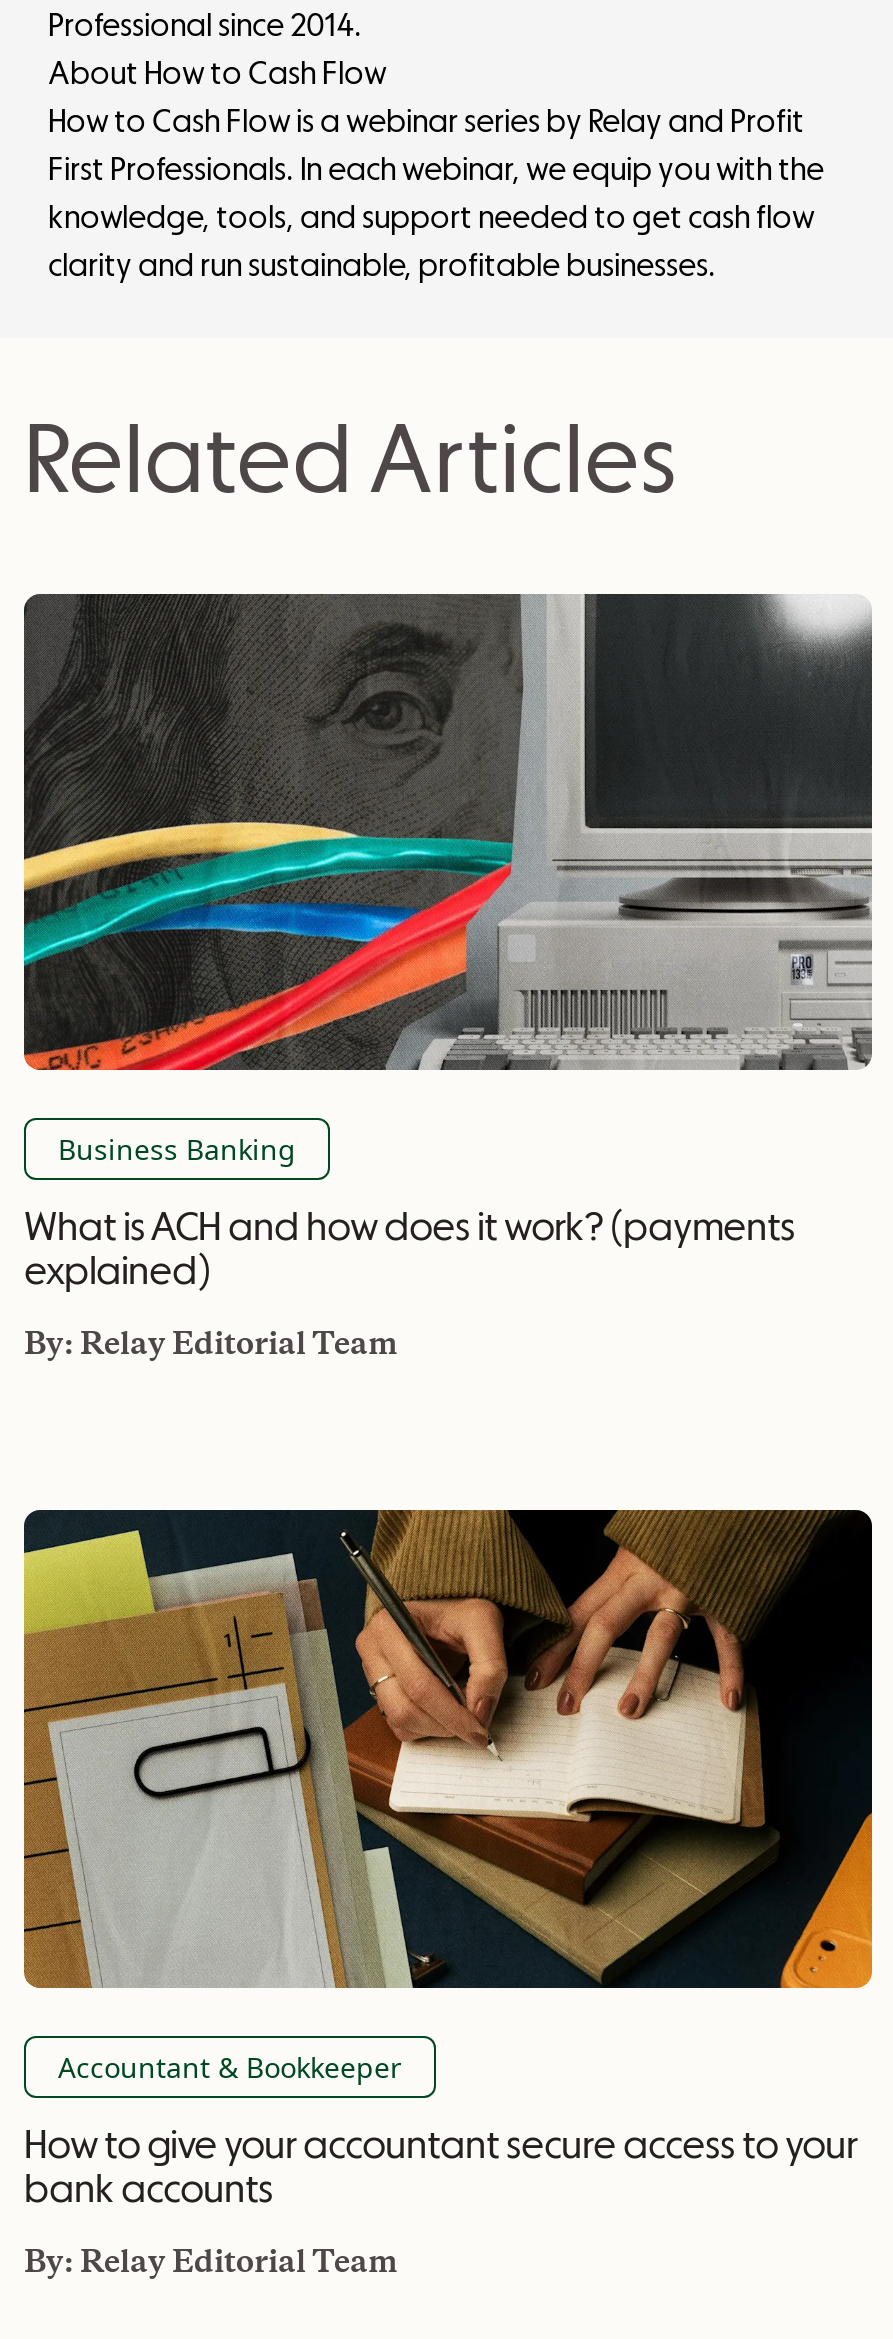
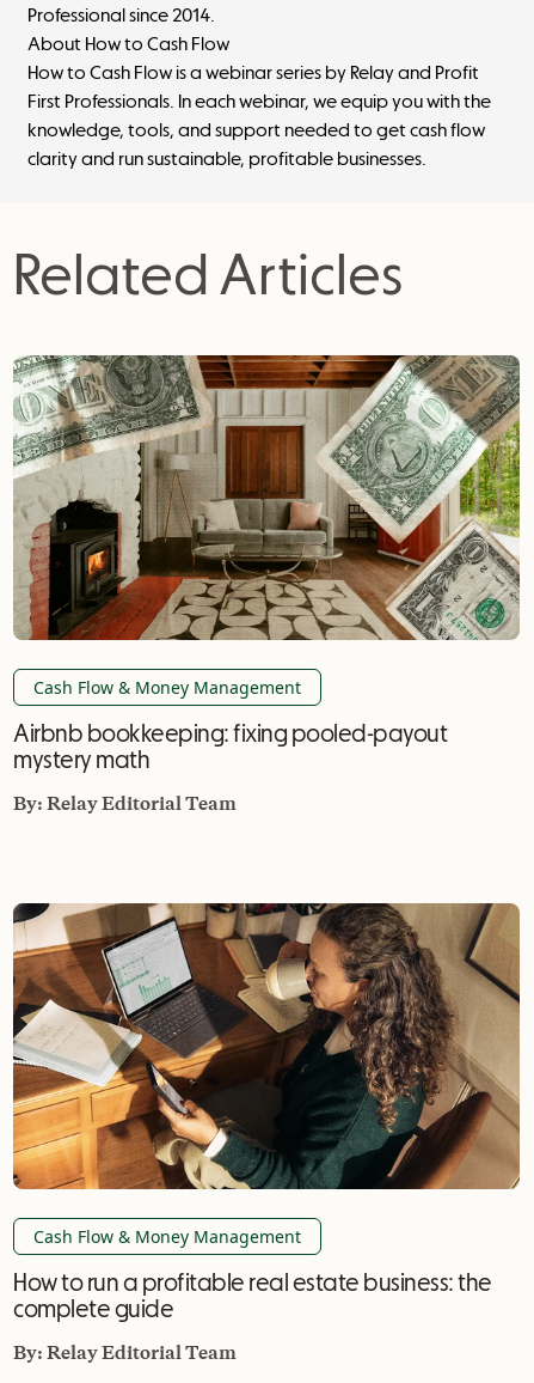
[22,592,874,1168] [image] | Business Banking -> [13,354,521,699] [image] | Cash Flow & Money Management
[24,1202,795,1294] What is ACH and how does it work? (payments | explained) -> [13,719,447,774] Airbnb bookkeeping: fixing pooled-payout | mystery math
[22,1508,874,2085] [image] | Accountant & Bookkeeper -> [12,902,521,1247] [image] | Cash Flow & Money Management
[24,2119,857,2211] How to give your accountant secure access to your | bank accounts -> [13,1268,492,1323] How to run a profitable real estate business: the | complete guide

